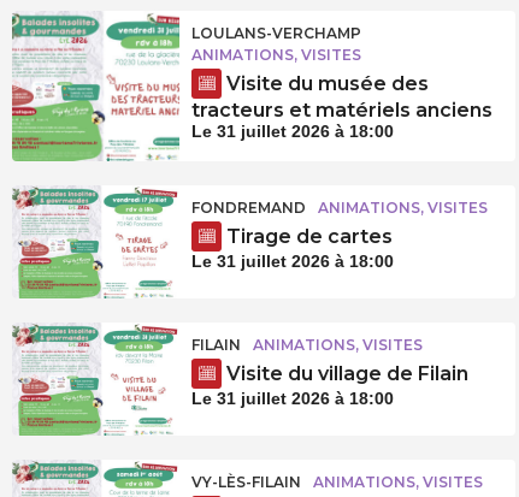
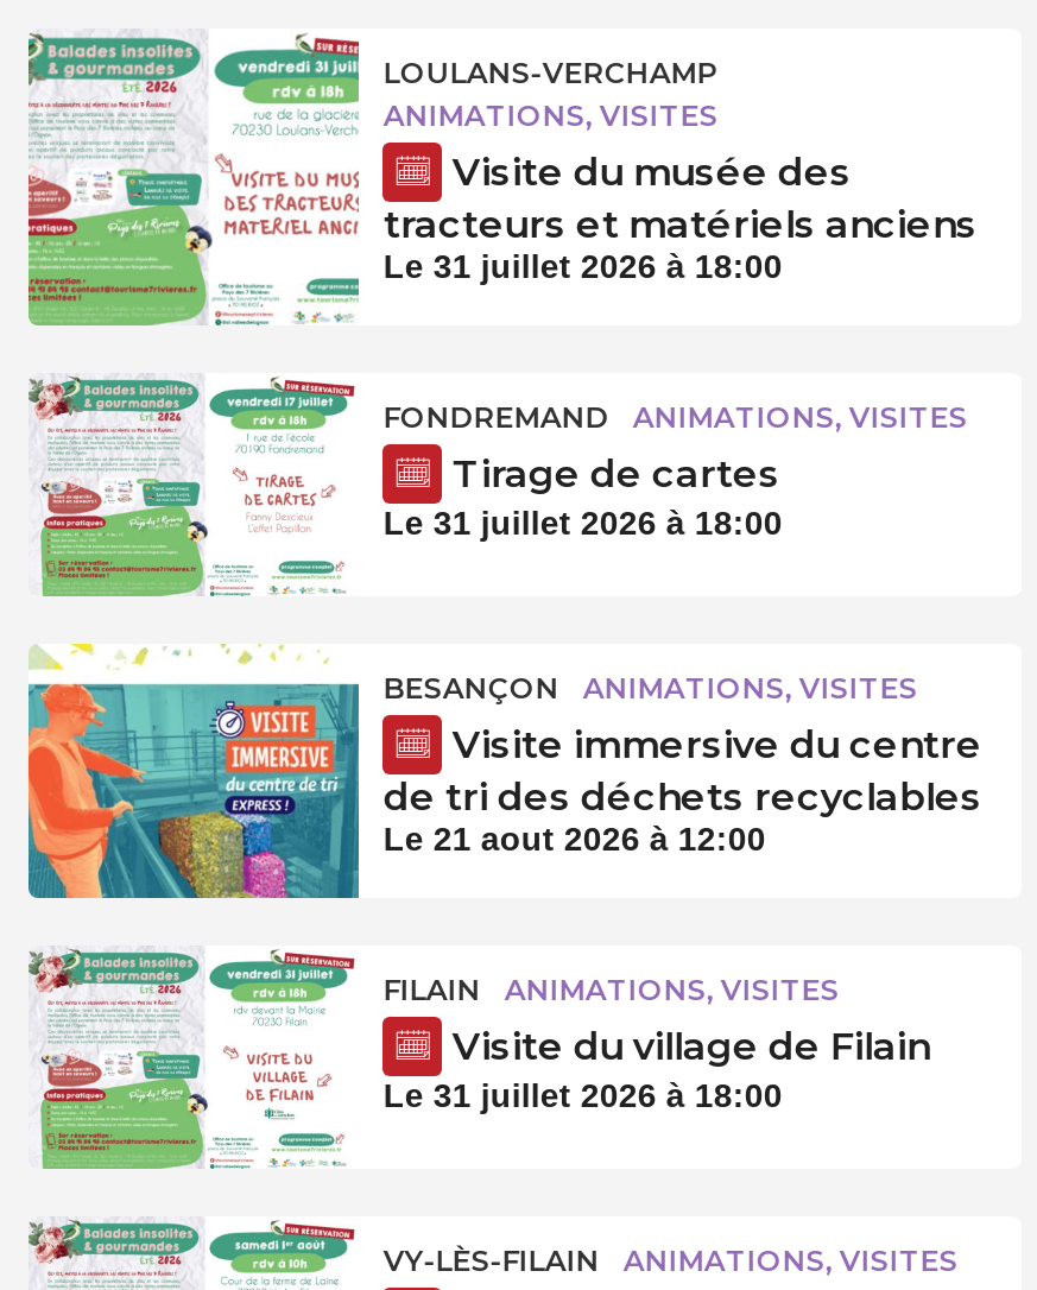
none -> [26,641,982,900] [image] | BESANÇON | ANIMATIONS, VISITES | Visite immersive du centre | de tri des déchets recyclables | Le 21 aout 2026 à 12:00

